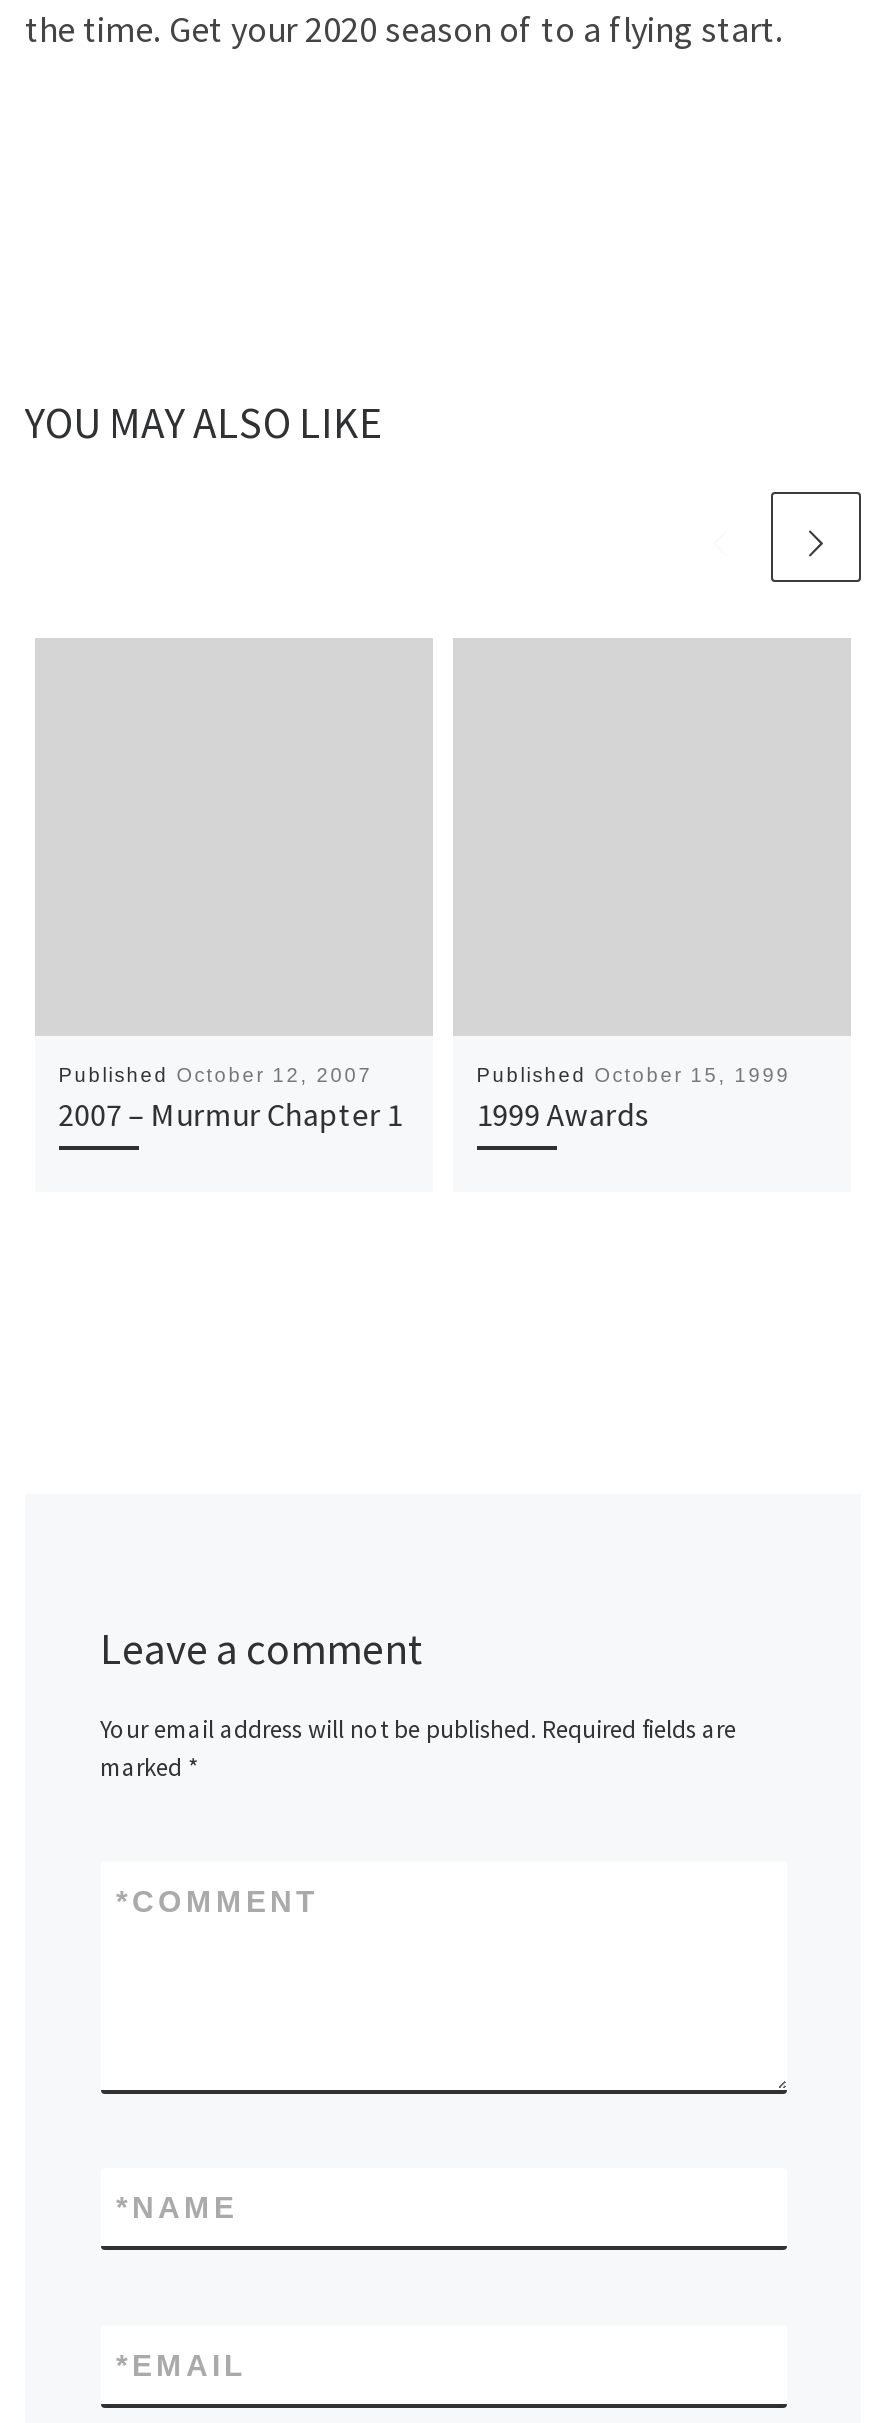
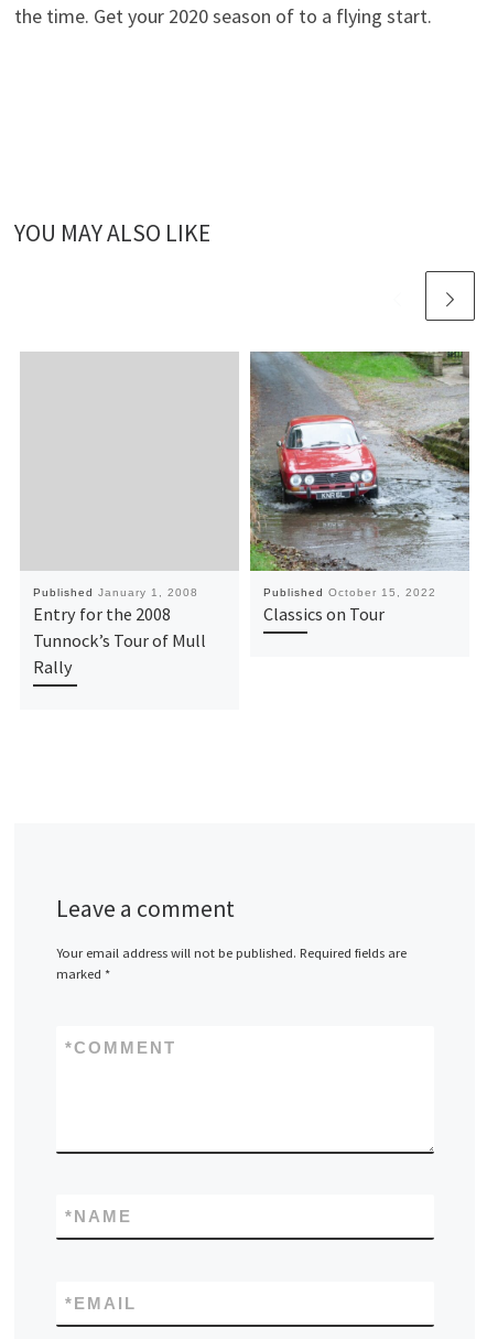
none -> [249,350,470,572] [image]
[58,1064,402,1134] Published October 12, 2007 | 2007 – Murmur Chapter 1 -> [33,586,206,678] Published January 1, 2008 | Entry for the 2008 | Tunnock’s Tour of Mull | Rally
[476,1064,790,1134] Published October 15, 1999 | 1999 Awards -> [263,586,436,625] Published October 15, 2022 | Classics on Tour

